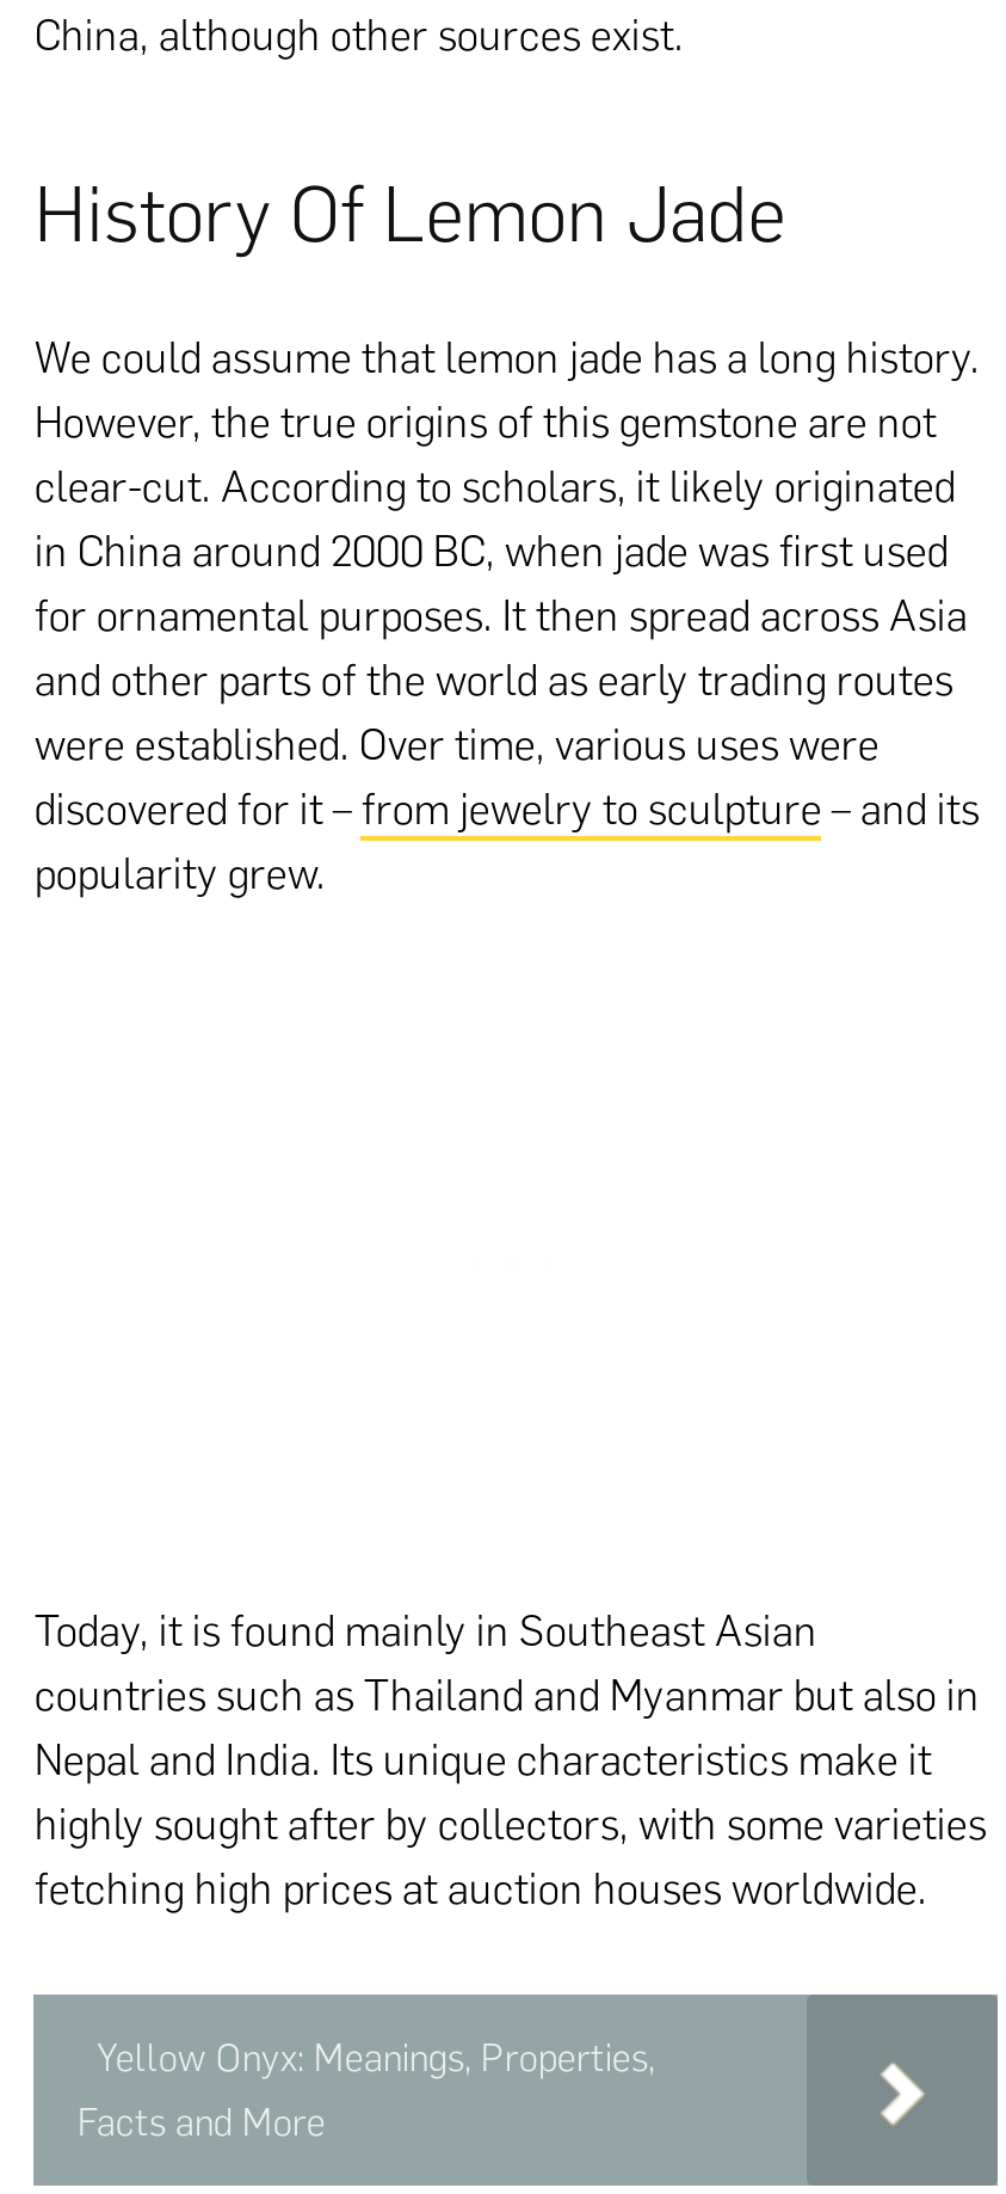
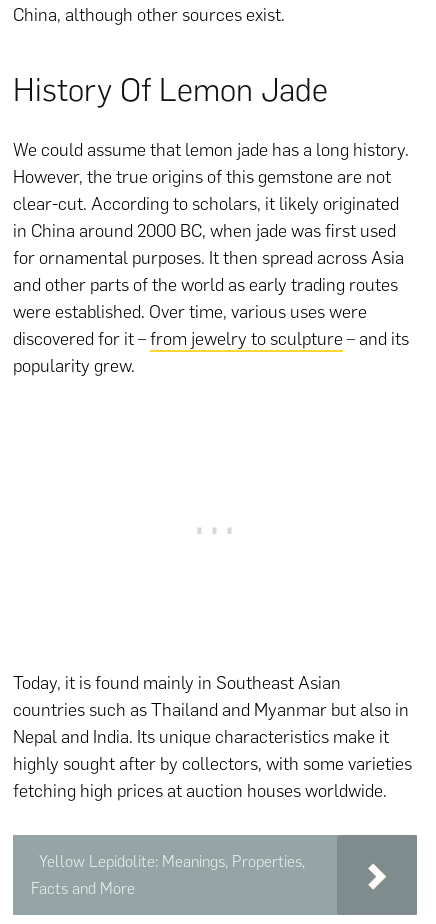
[96,2035,655,2081] Yellow Onyx: Meanings, Properties, -> [39,852,305,871] Yellow Lepidolite: Meanings, Properties,

